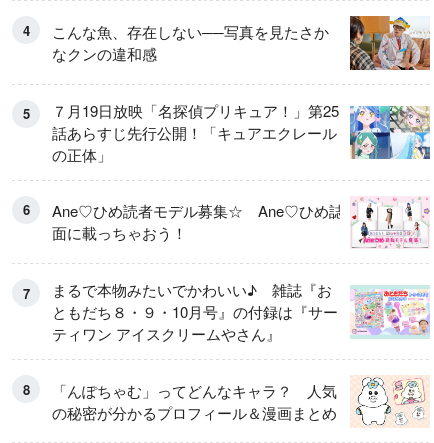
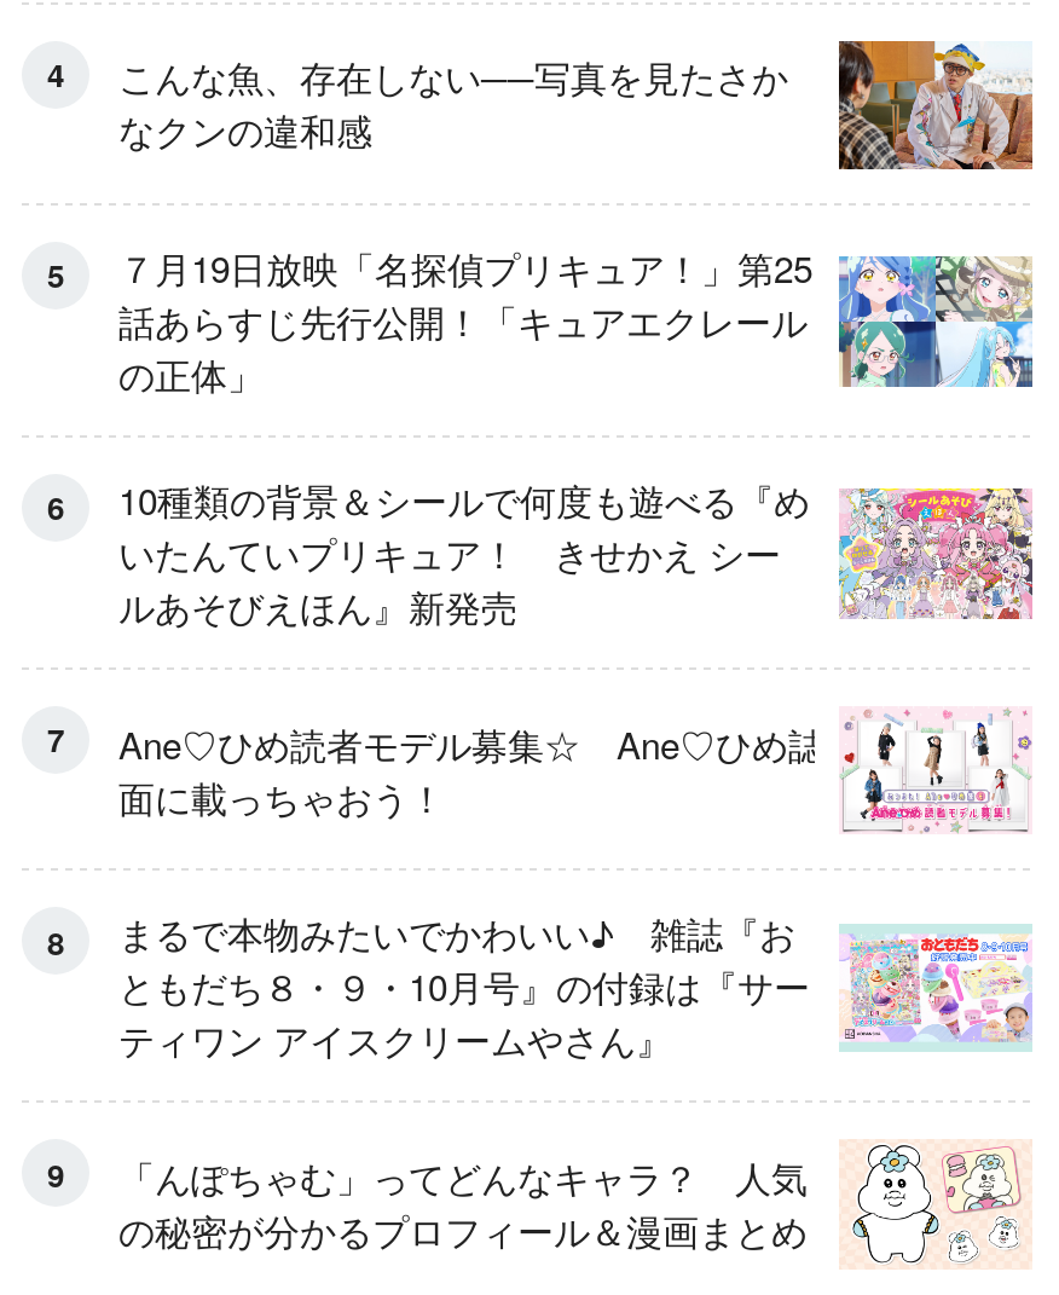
none -> [118,473,1035,630] [image] | 10種類の背景＆シールで何度も遊べる『め | いたんていプリキュア！ きせかえ シー | ルあそびえほん』新発売

